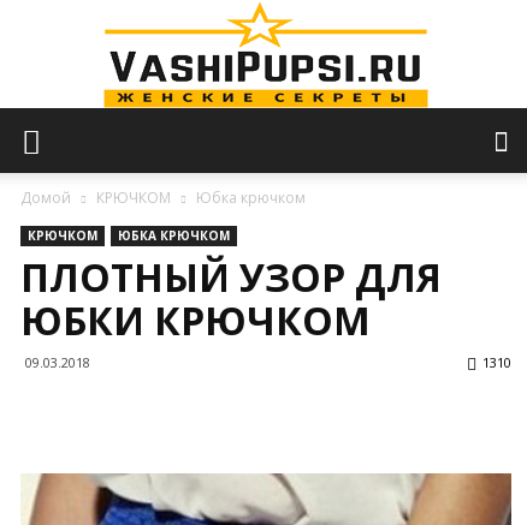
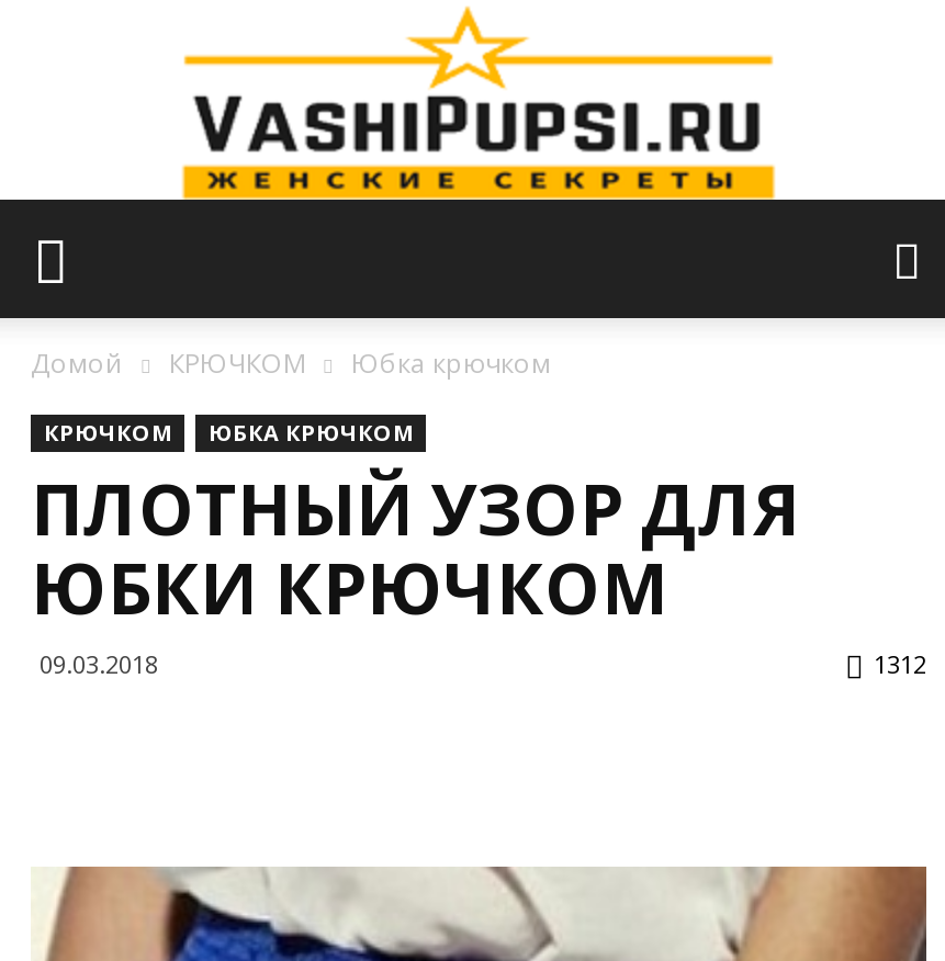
[482,354,511,372] 1310 -> [874,648,926,681] 1312

